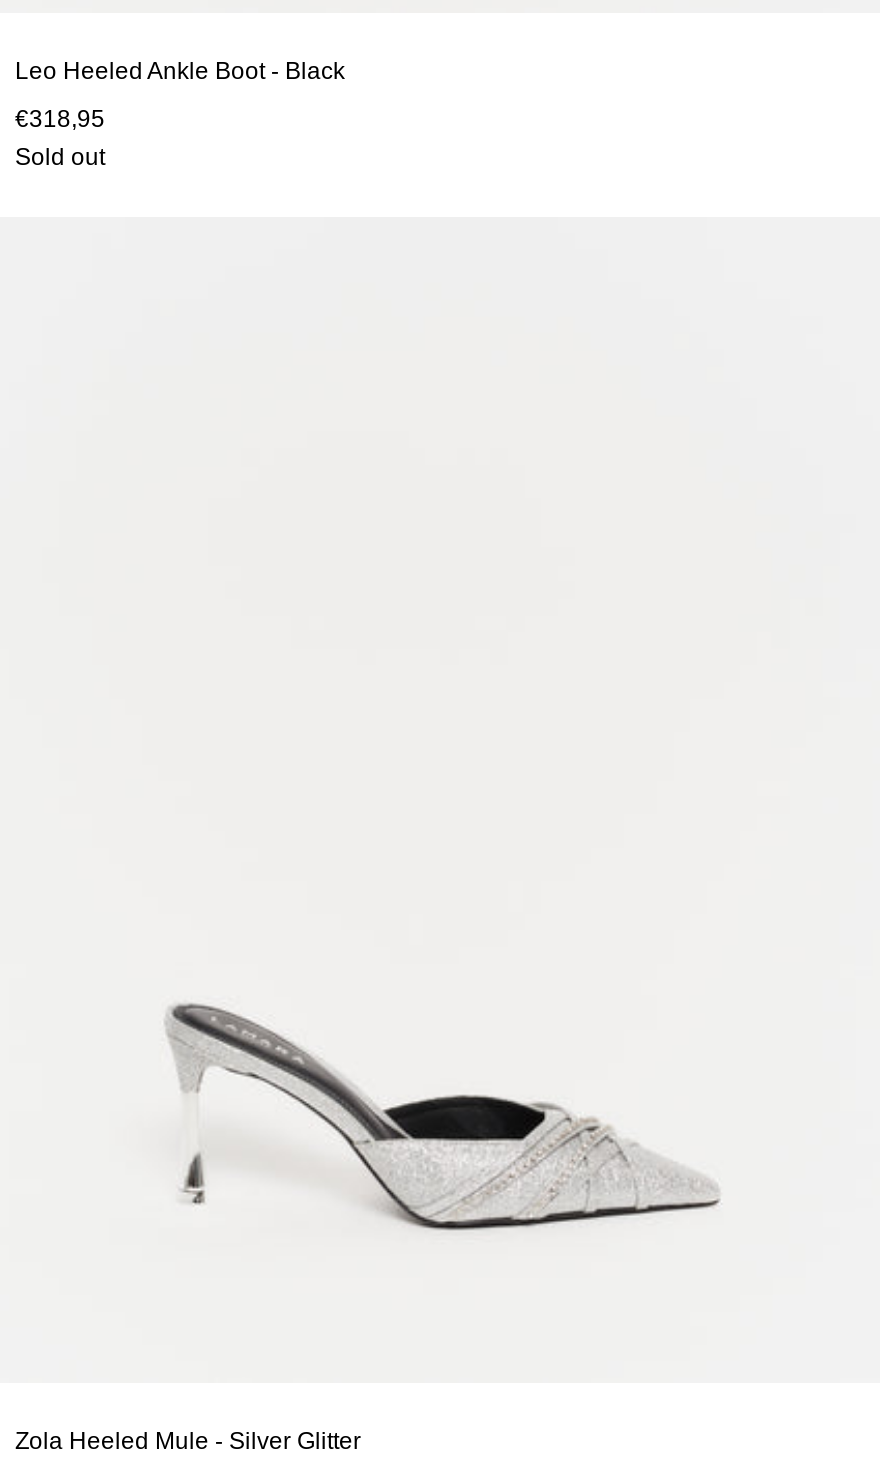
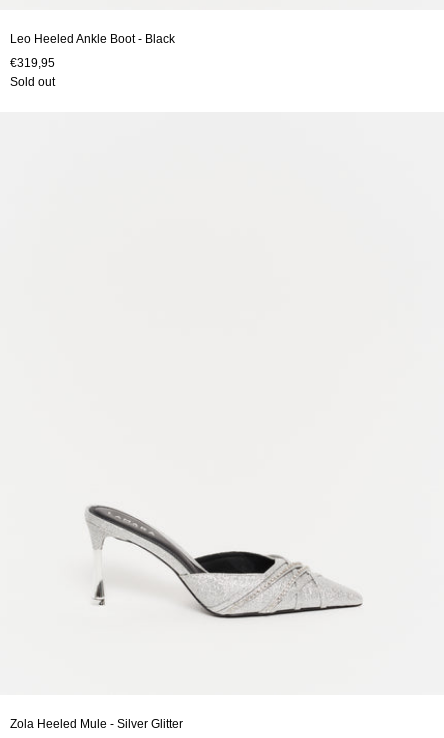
[15,105,105,133] €318,95 -> [10,56,55,70] €319,95

